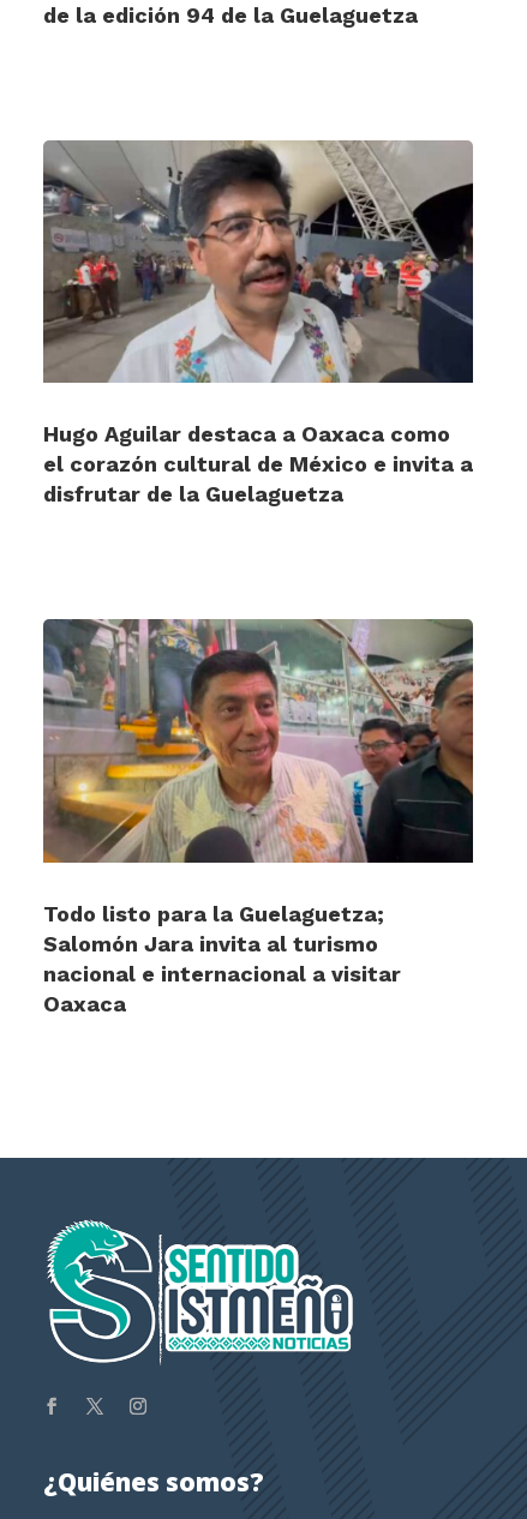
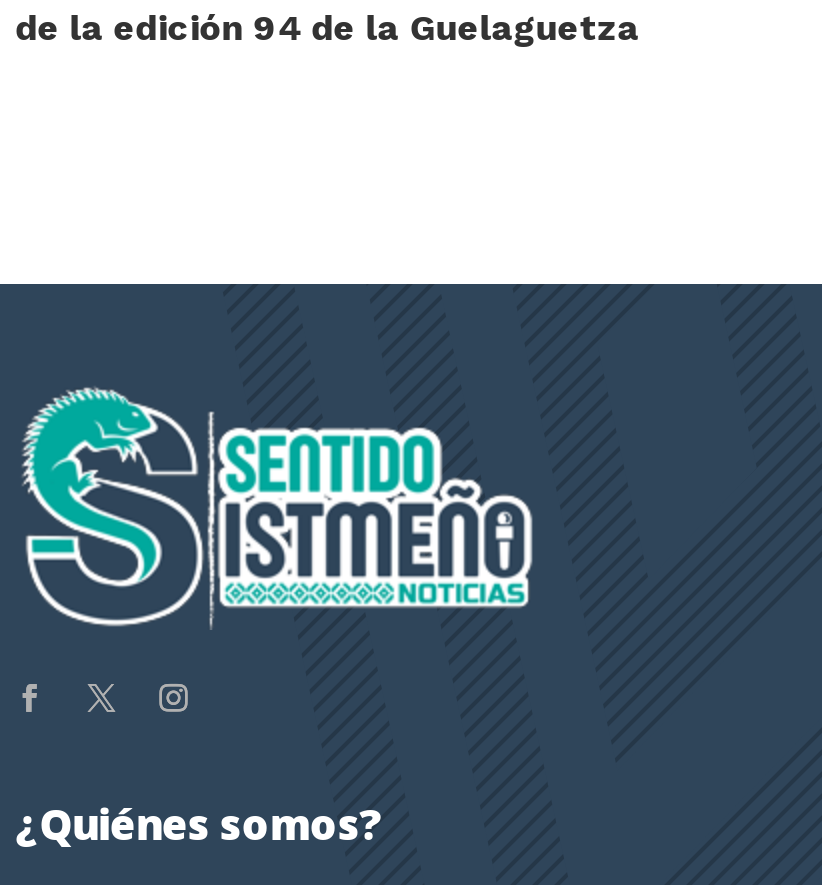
[42,139,474,506] [image] | Hugo Aguilar destaca a Oaxaca como | el corazón cultural de México e invita a | disfrutar de la Guelaguetza -> none
[42,618,474,1016] [image] | Todo listo para la Guelaguetza; | Salomón Jara invita al turismo | nacional e internacional a visitar | Oaxaca -> none

